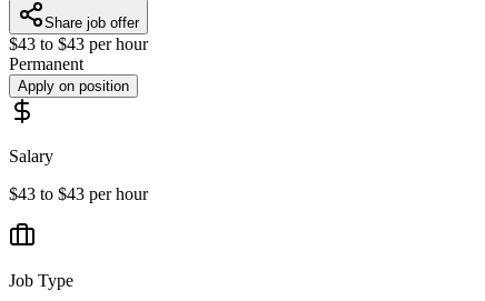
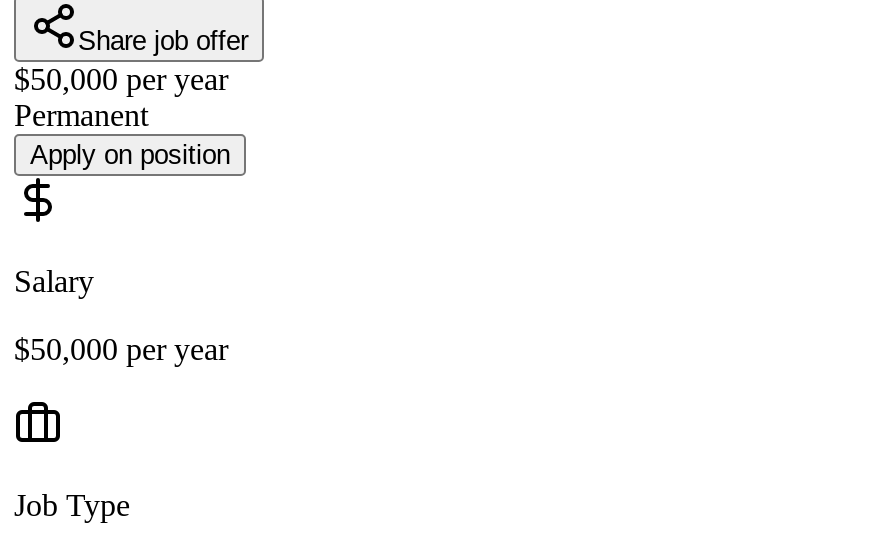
[9,35,148,54] $43 to $43 per hour -> [14,62,228,96] $50,000 per year
[9,185,148,203] $43 to $43 per hour -> [14,332,228,366] $50,000 per year

